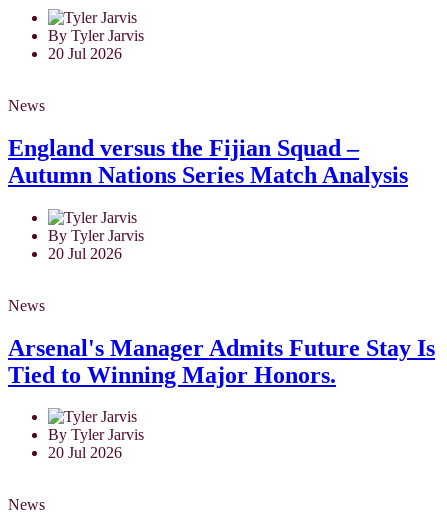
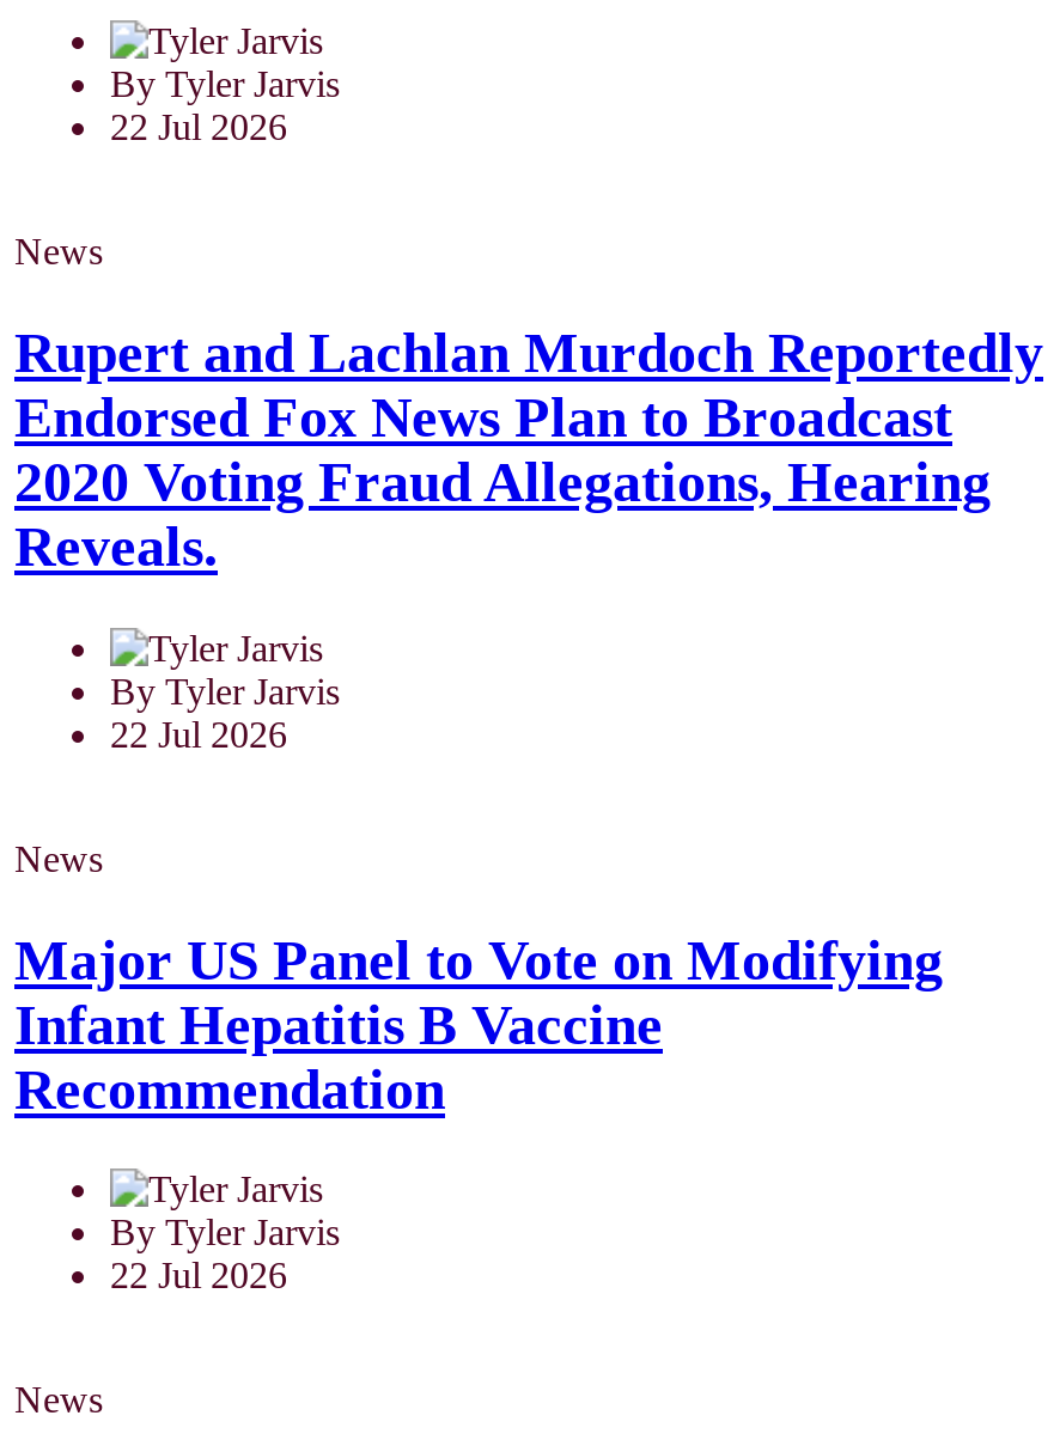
[48,45,122,62] 20 Jul 2026 -> [110,106,287,147] 22 Jul 2026
[8,135,408,188] England versus the Fijian Squad – | Autumn Nations Series Match Analysis -> [14,321,1043,577] Rupert and Lachlan Murdoch Reportedly | Endorsed Fox News Plan to Broadcast | 2020 Voting Fraud Allegations, Hearing | Reveals.
[48,245,122,262] 20 Jul 2026 -> [110,713,287,754] 22 Jul 2026
[8,334,435,387] Arsenal's Manager Admits Future Stay Is | Tied to Winning Major Honors. -> [14,928,943,1119] Major US Panel to Vote on Modifying | Infant Hepatitis B Vaccine | Recommendation
[48,444,122,461] 20 Jul 2026 -> [110,1256,287,1296] 22 Jul 2026

